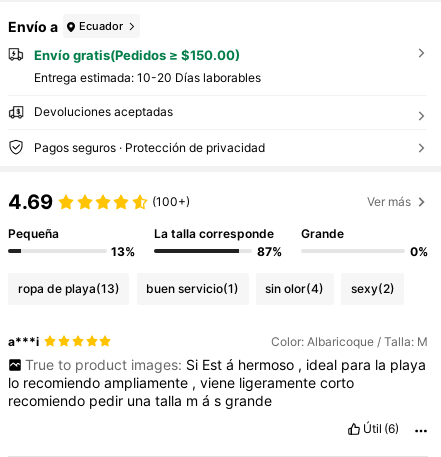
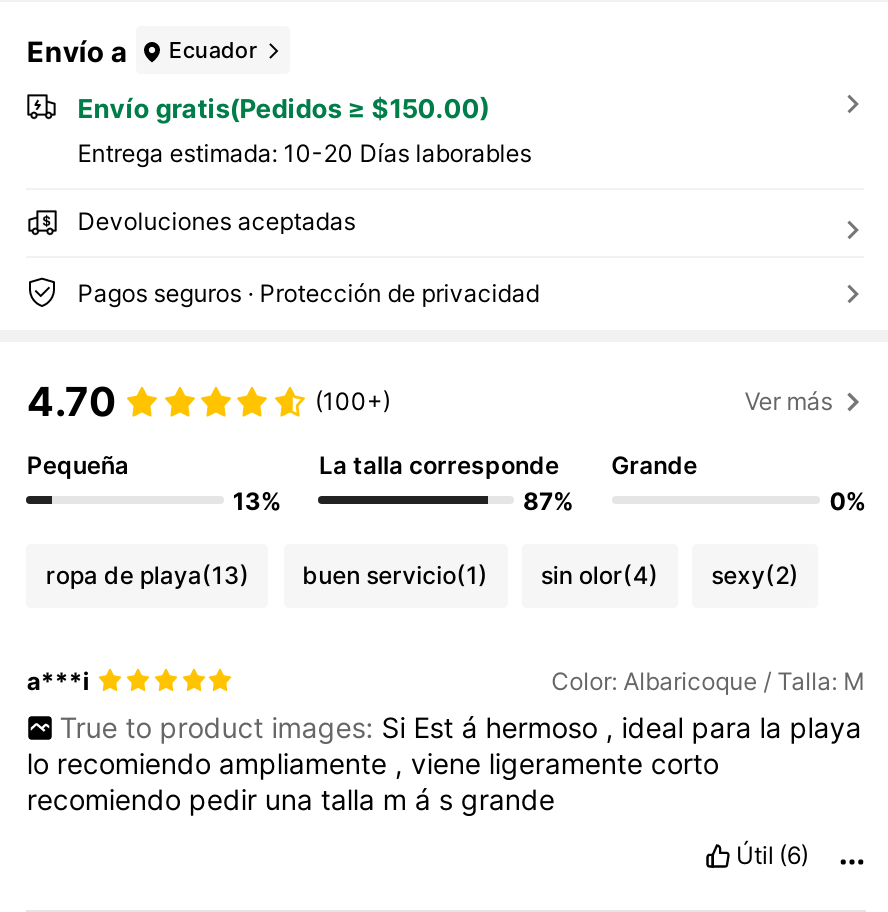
[8,190,53,214] 4.69 -> [27,377,117,425] 4.70

